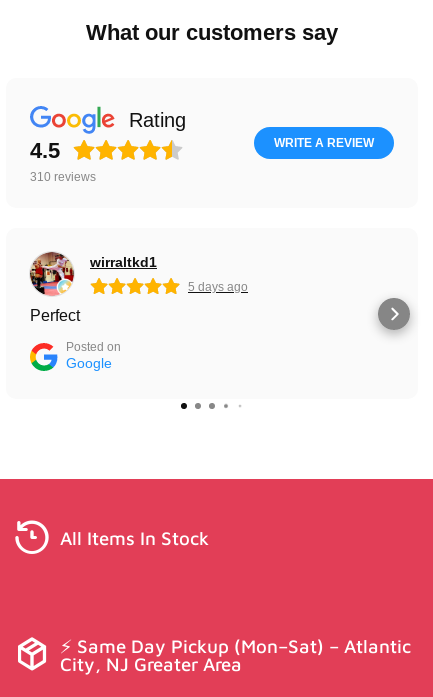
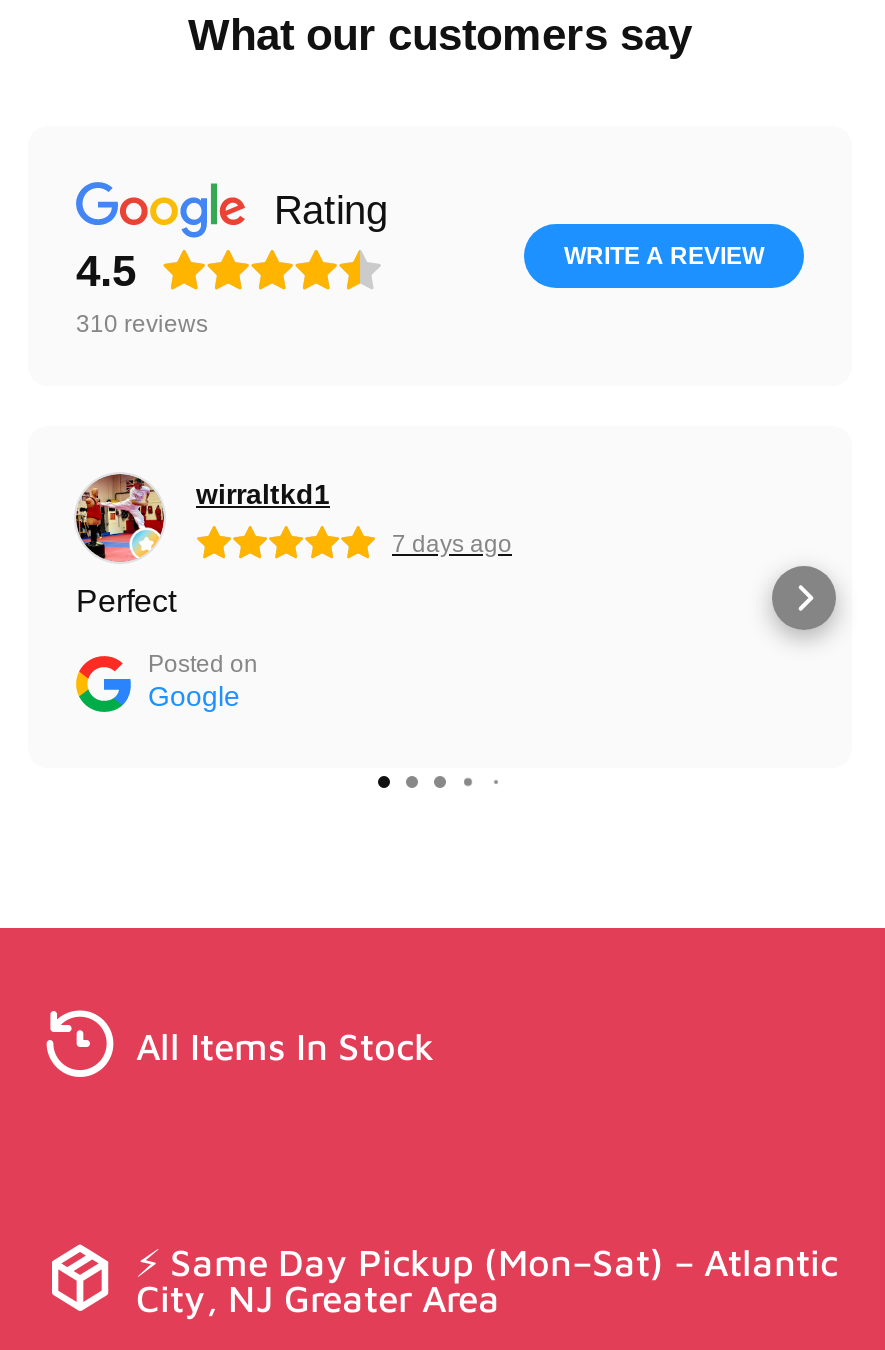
[188,279,248,293] 5 days ago -> [392,529,512,557] 7 days ago

